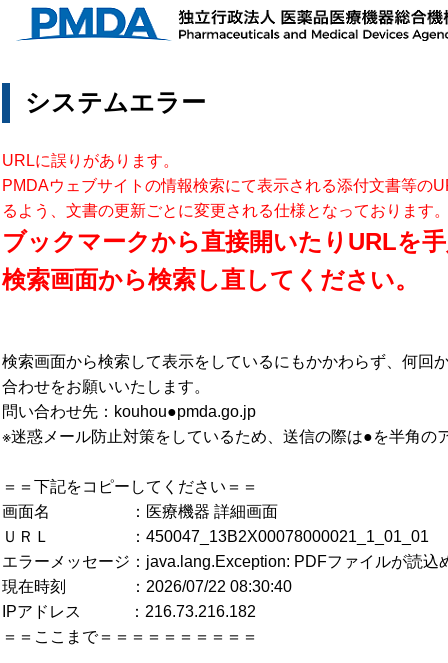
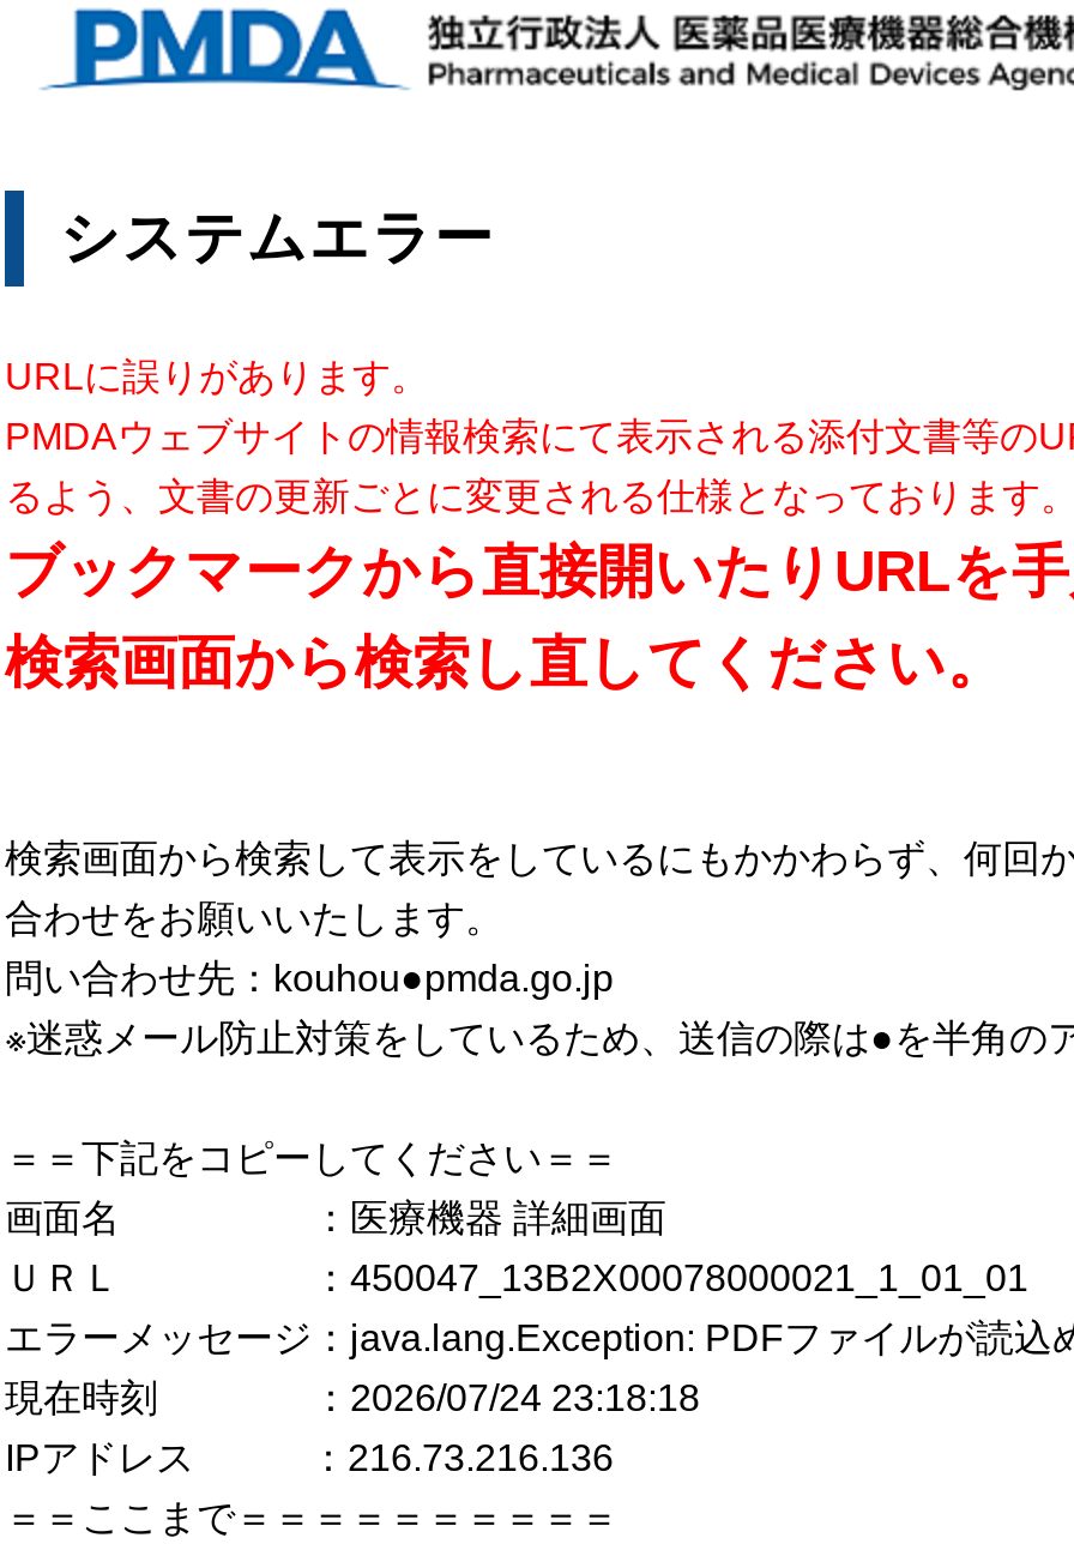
[2,578,292,595] 現在時刻 ：2026/07/22 08:30:40 -> [5,1377,700,1418] 現在時刻 ：2026/07/24 23:18:18
[2,603,256,620] IPアドレス ：216.73.216.182 -> [5,1437,614,1478] IPアドレス ：216.73.216.136

